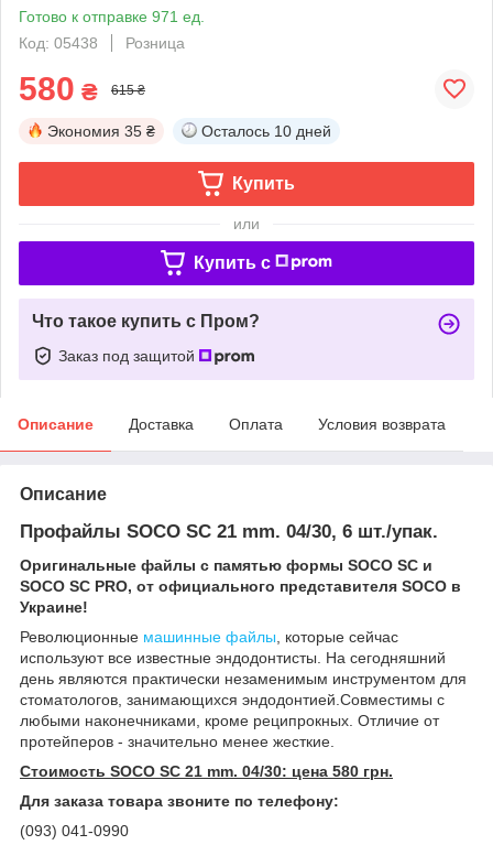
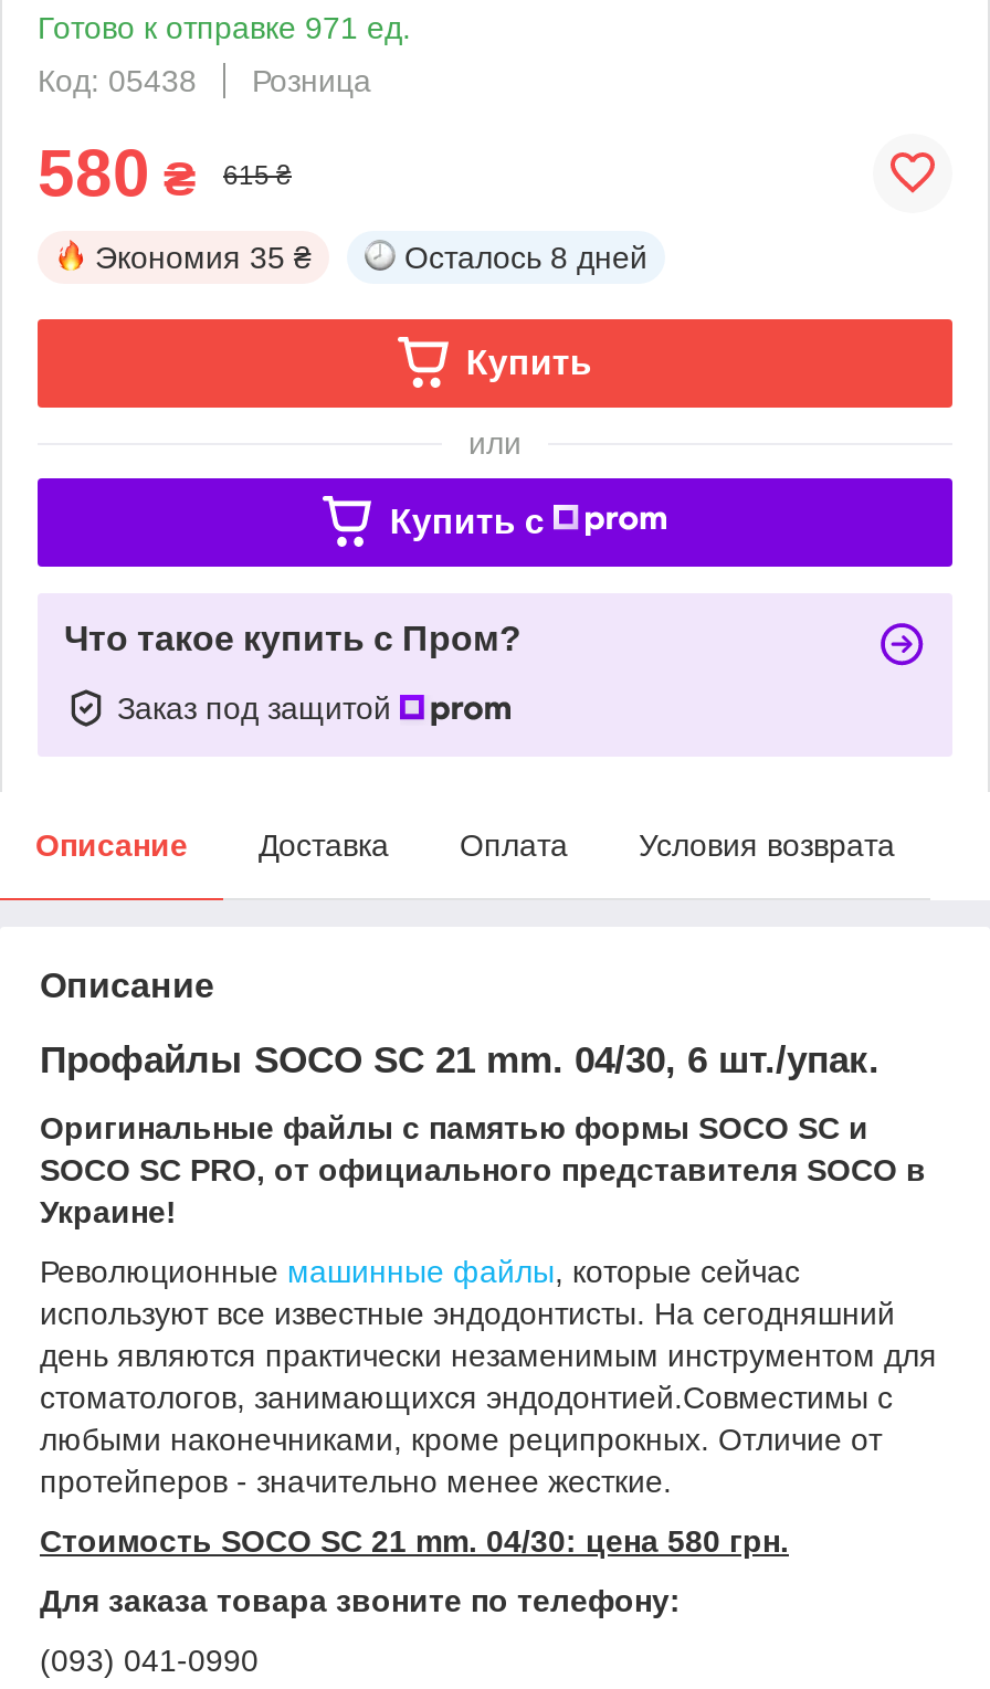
[201,122,331,140] Осталось 10 дней -> [404,239,647,275] Осталось 8 дней

